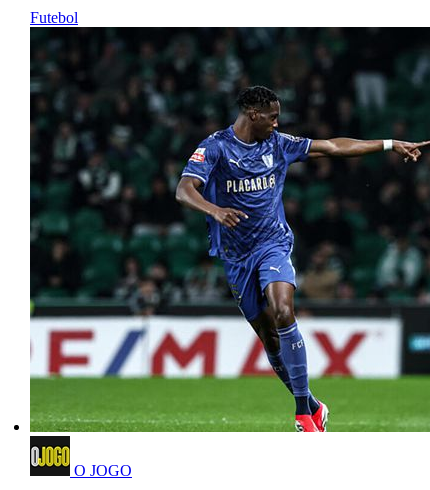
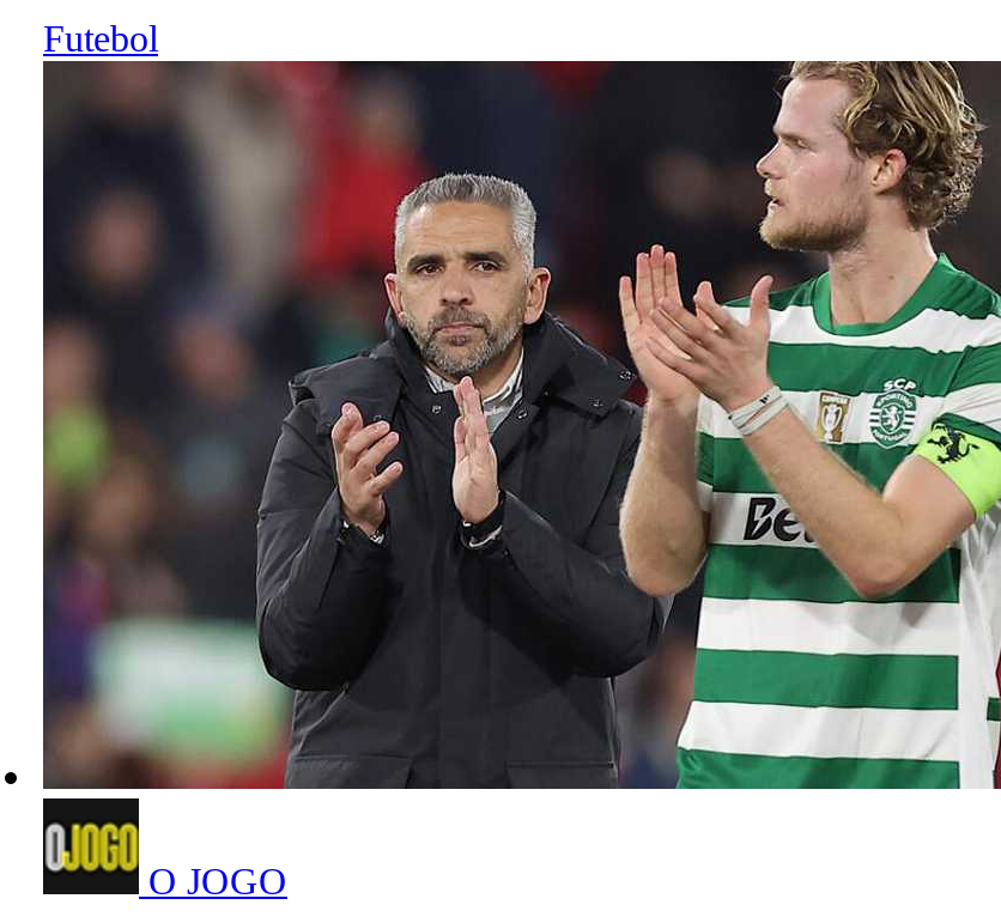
[29,26,427,433] [image] -> [41,59,994,791] [image]

